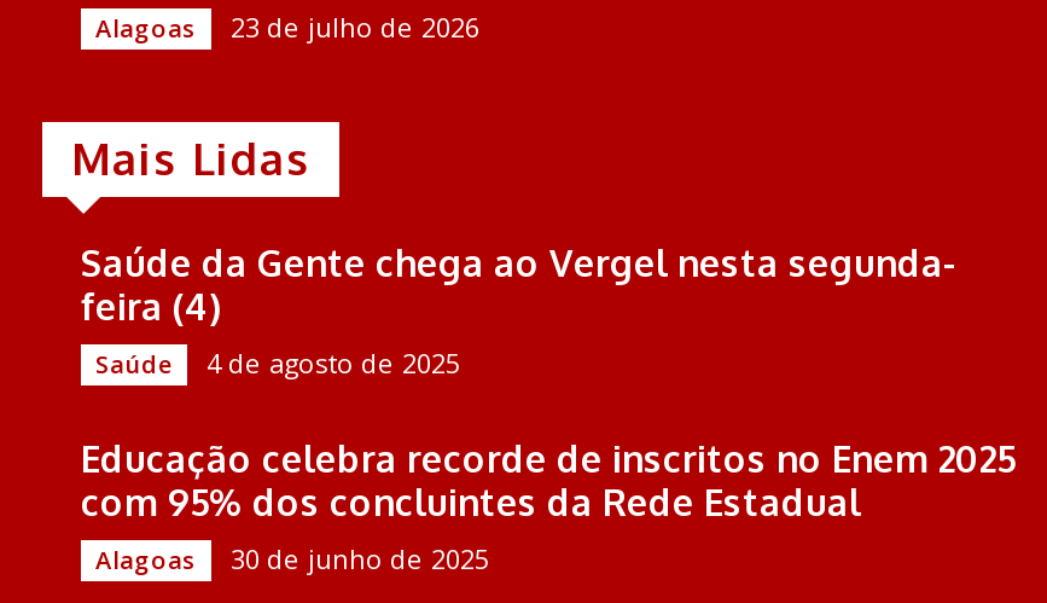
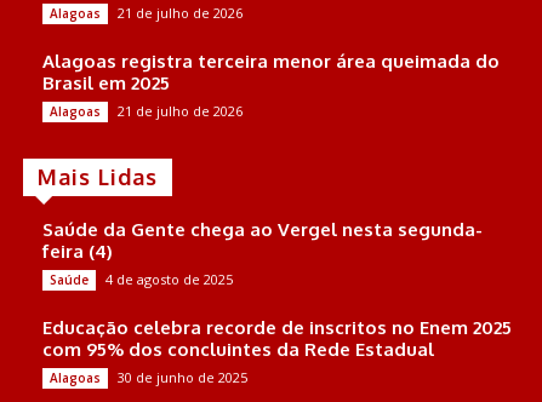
[231,8,479,44] 23 de julho de 2026 -> [42,4,500,120] 21 de julho de 2026 | Alagoas registra terceira menor área queimada do | Brasil em 2025 | Alagoas | 21 de julho de 2026

